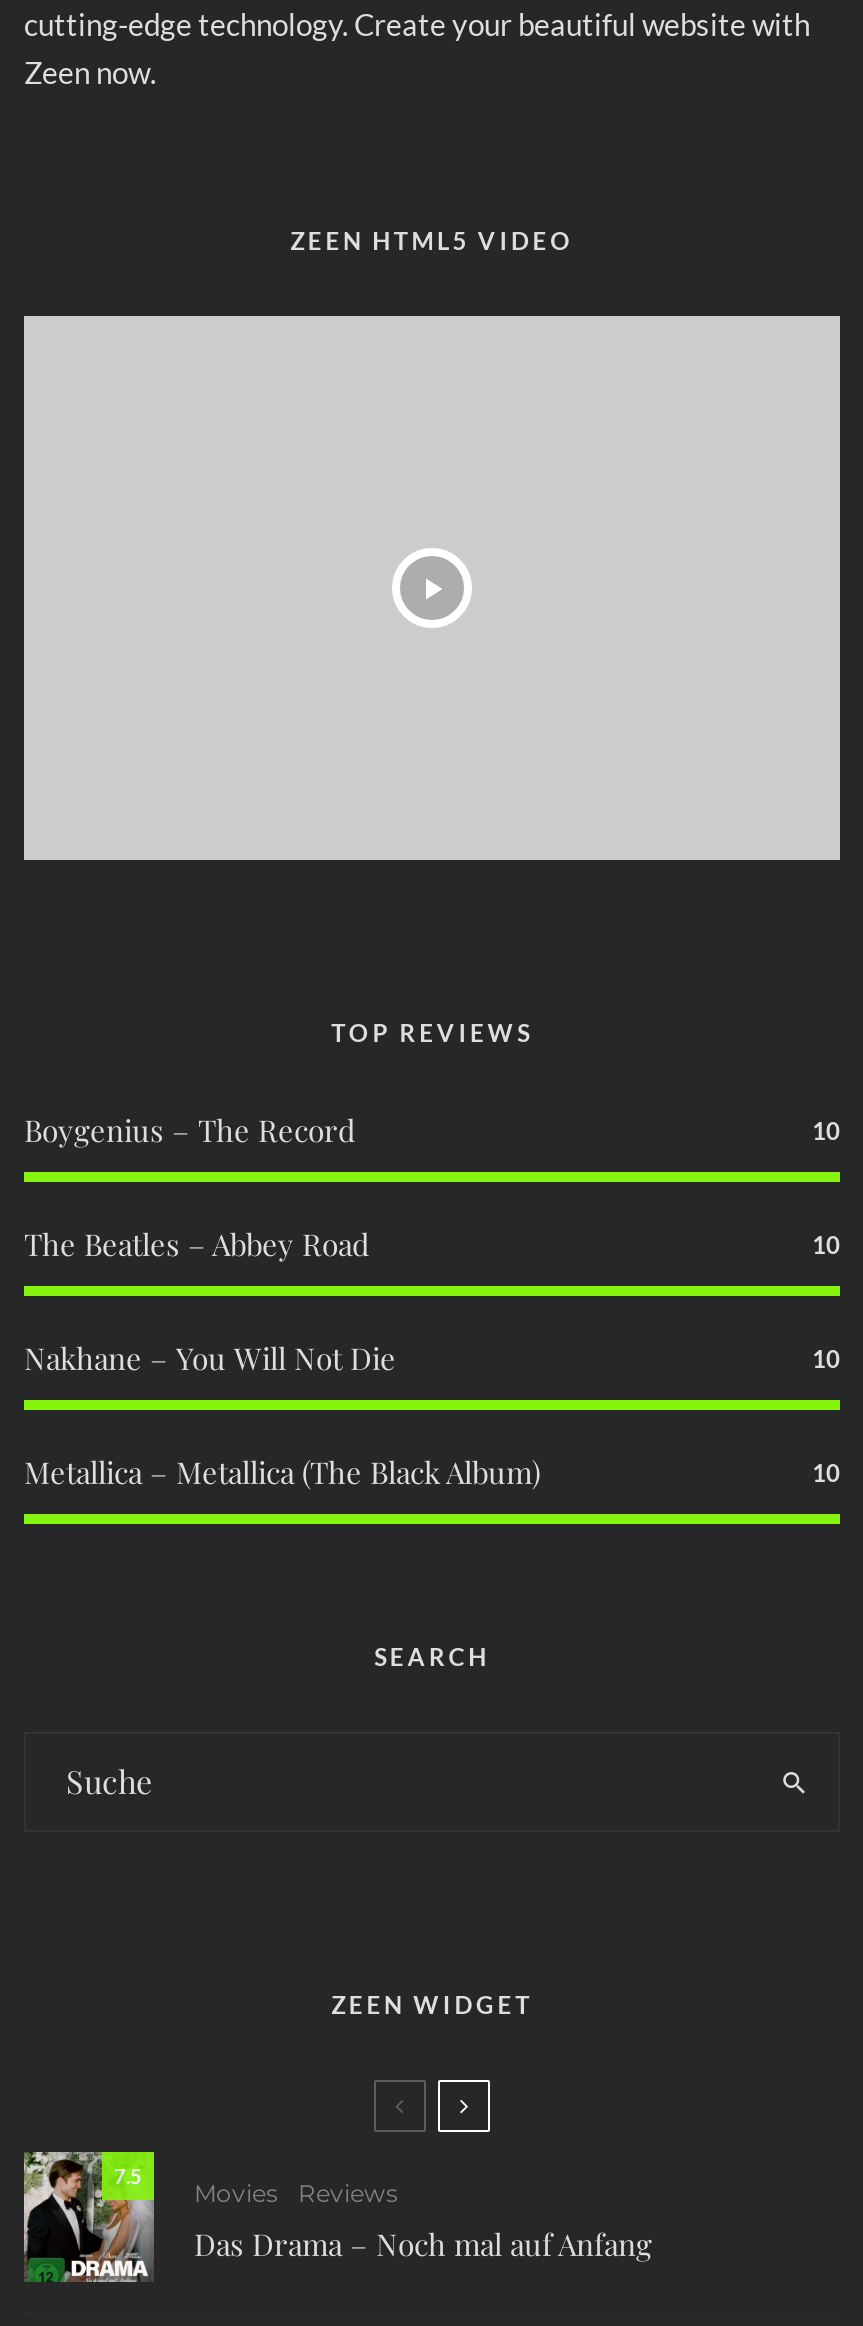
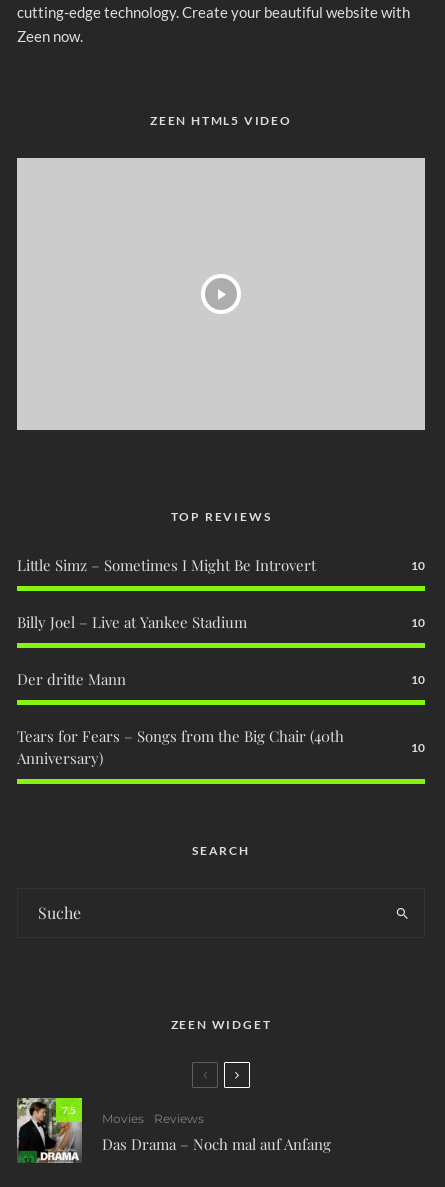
[24,1111,356,1151] Boygenius – The Record -> [17,555,316,575] Little Simz – Sometimes I Might Be Introvert
[24,1225,370,1265] The Beatles – Abbey Road -> [17,612,247,632] Billy Joel – Live at Yankee Stadium
[24,1339,396,1379] Nakhane – You Will Not Die -> [17,669,126,689] Der dritte Mann
[24,1453,540,1493] Metallica – Metallica (The Black Album) -> [17,726,344,768] Tears for Fears – Songs from the Big Chair (40th | Anniversary)

